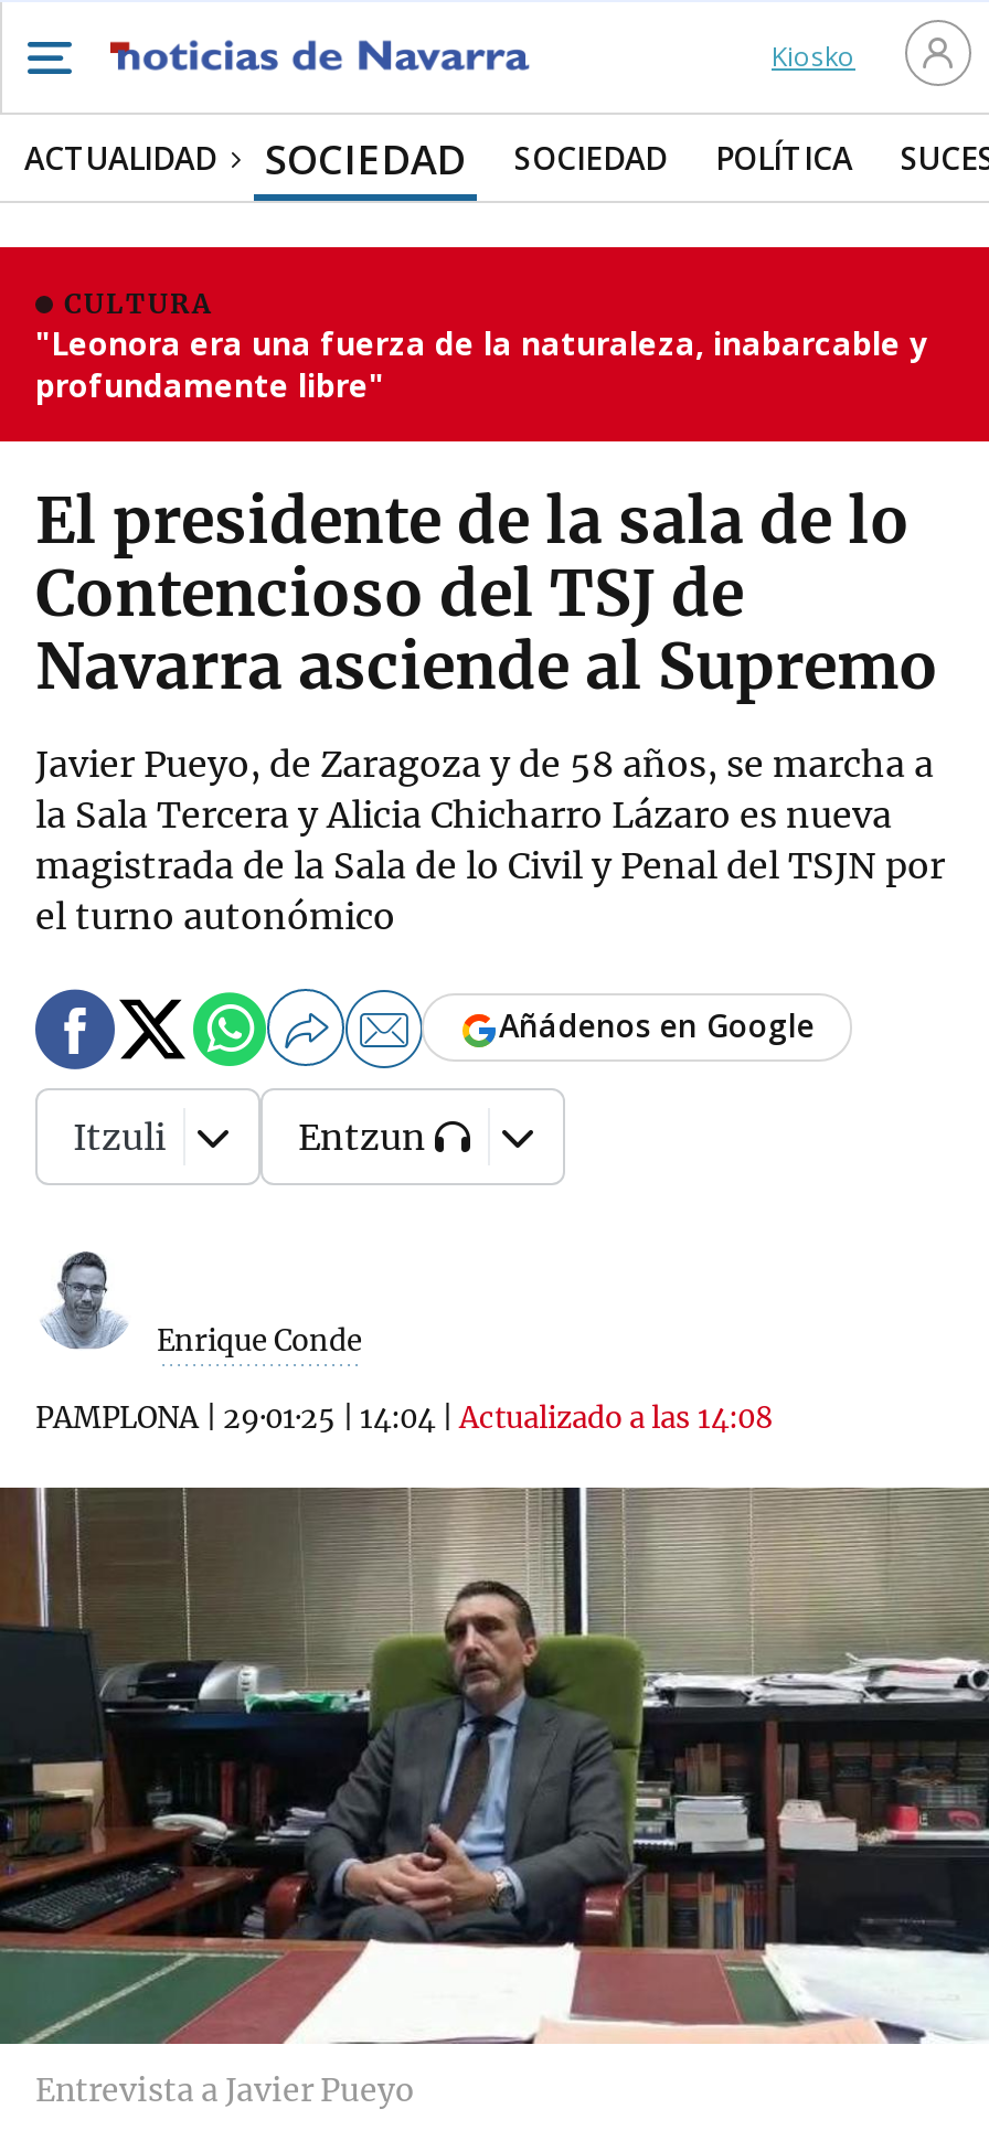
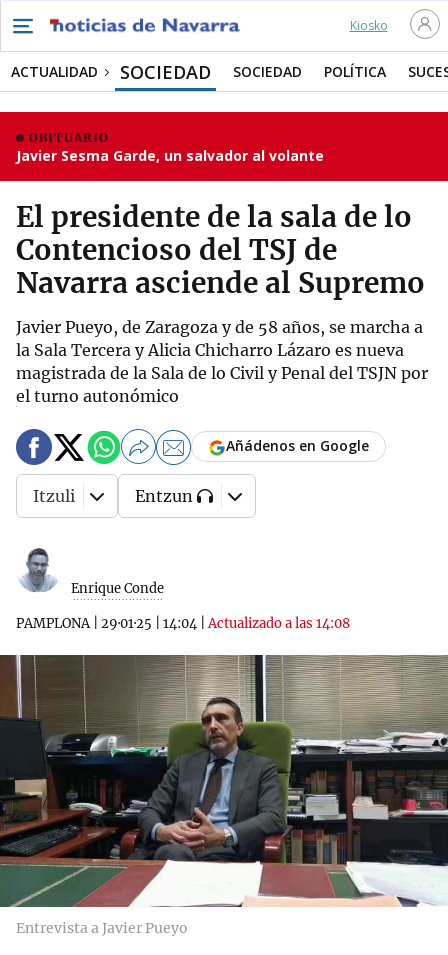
[35,287,927,406] CULTURA | "Leonora era una fuerza de la naturaleza, inabarcable y | profundamente libre" -> [16,130,324,165] OBITUARIO | Javier Sesma Garde, un salvador al volante

